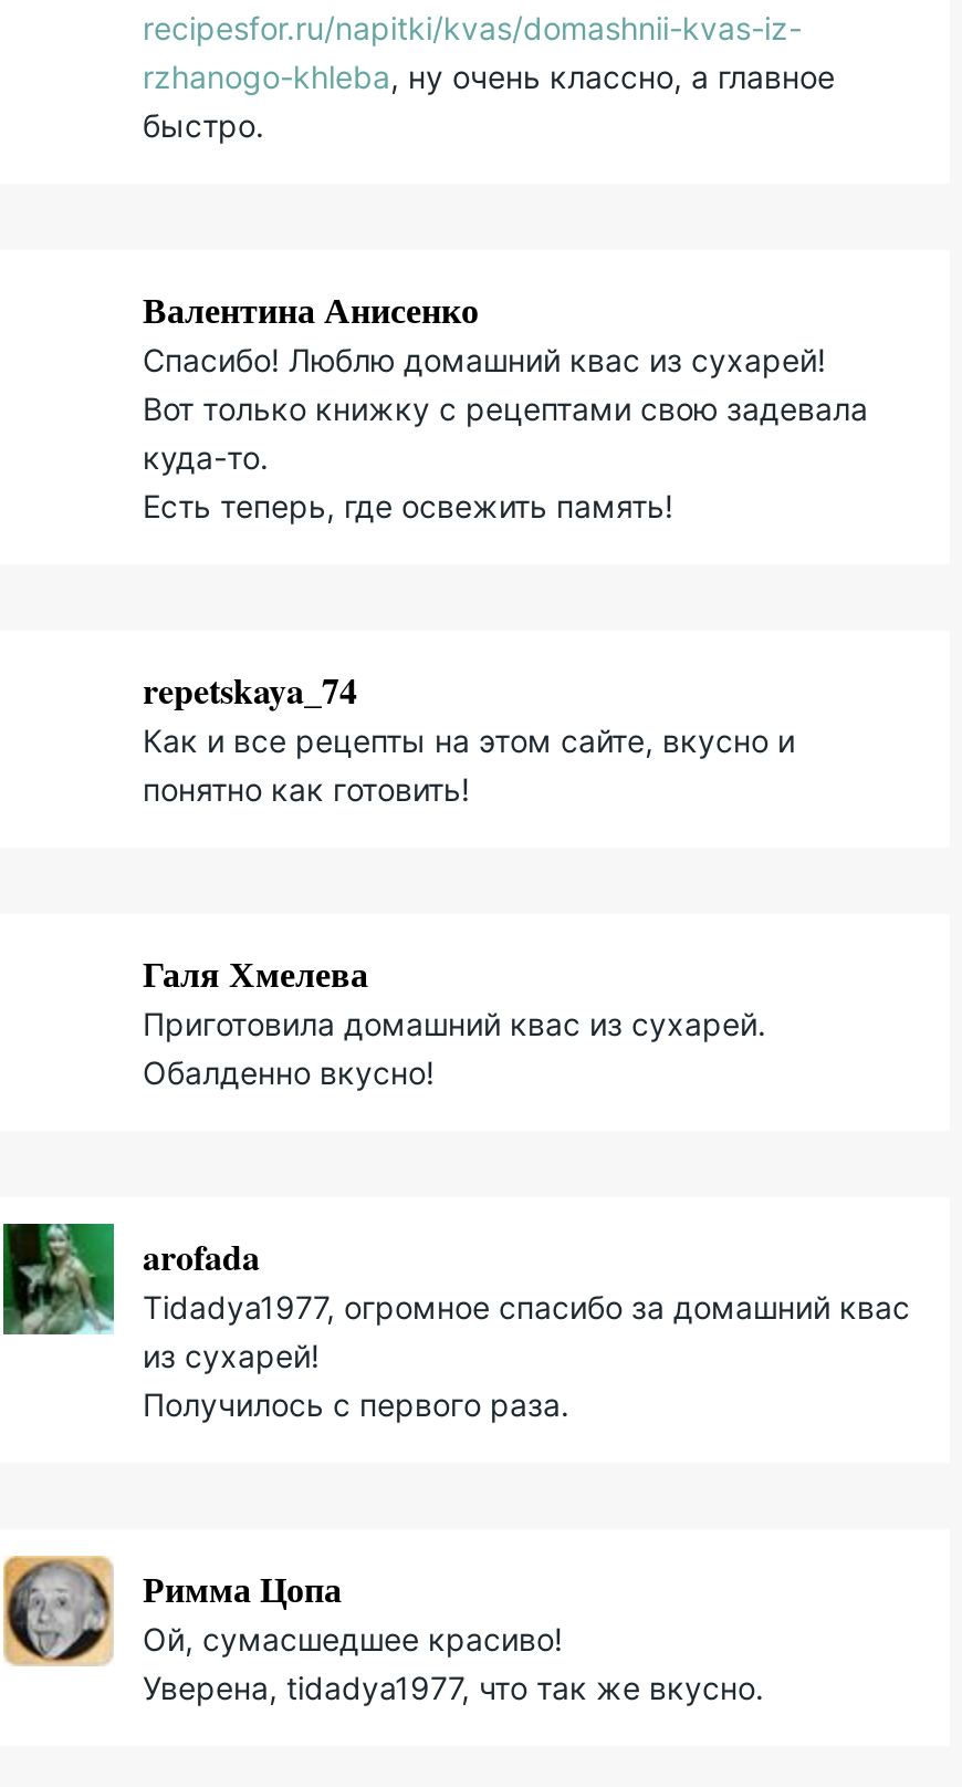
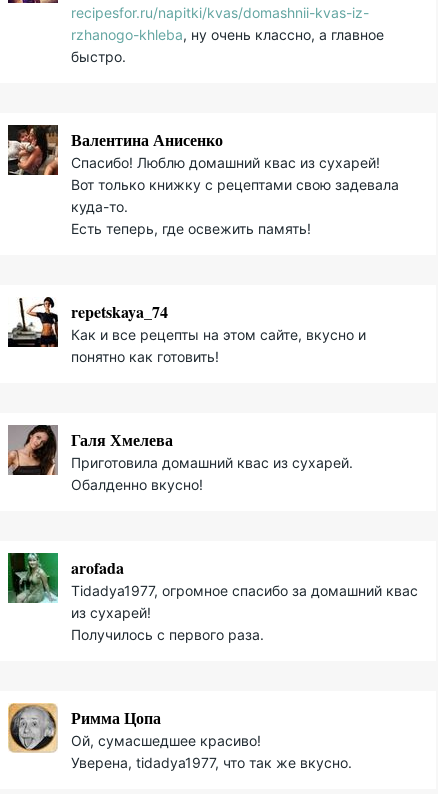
none -> [7,124,59,176] [image]
none -> [7,296,59,348] [image]
none -> [7,424,59,476] [image]

